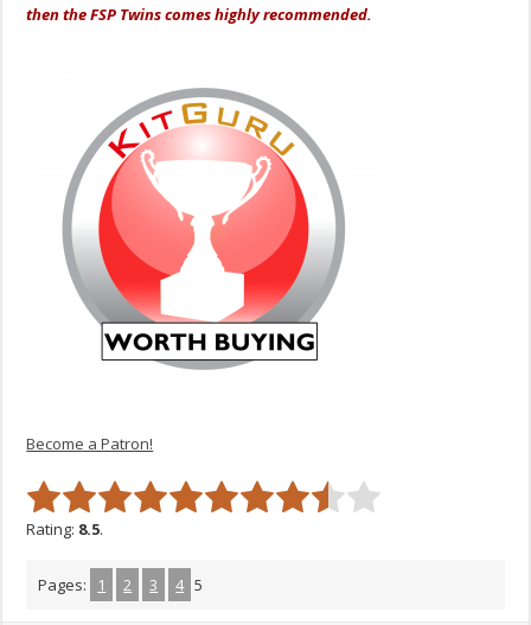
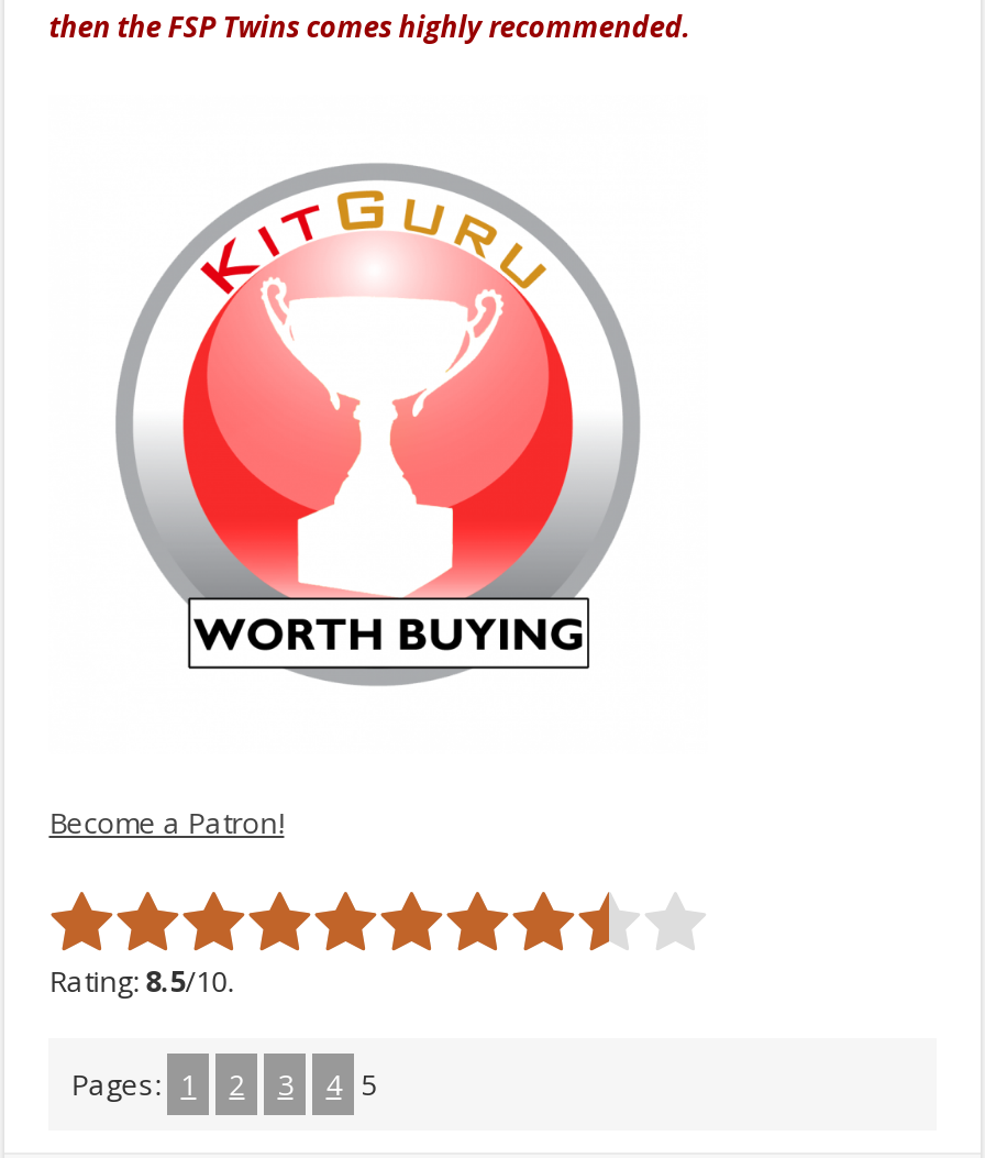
[26,518,103,539] Rating: 8.5. -> [49,960,233,1000] Rating: 8.5/10.

